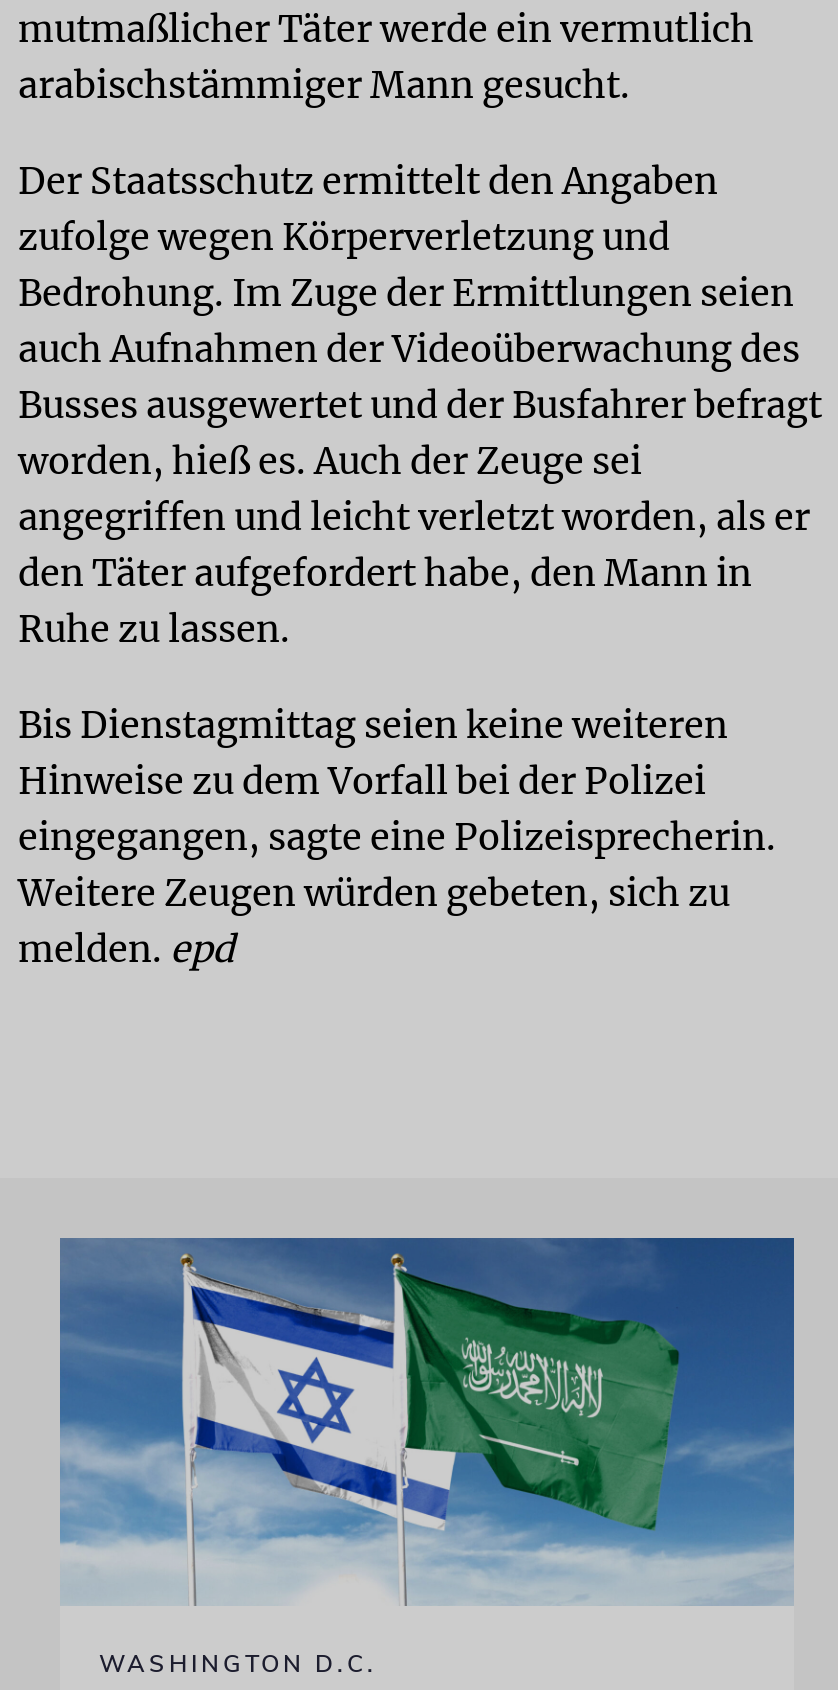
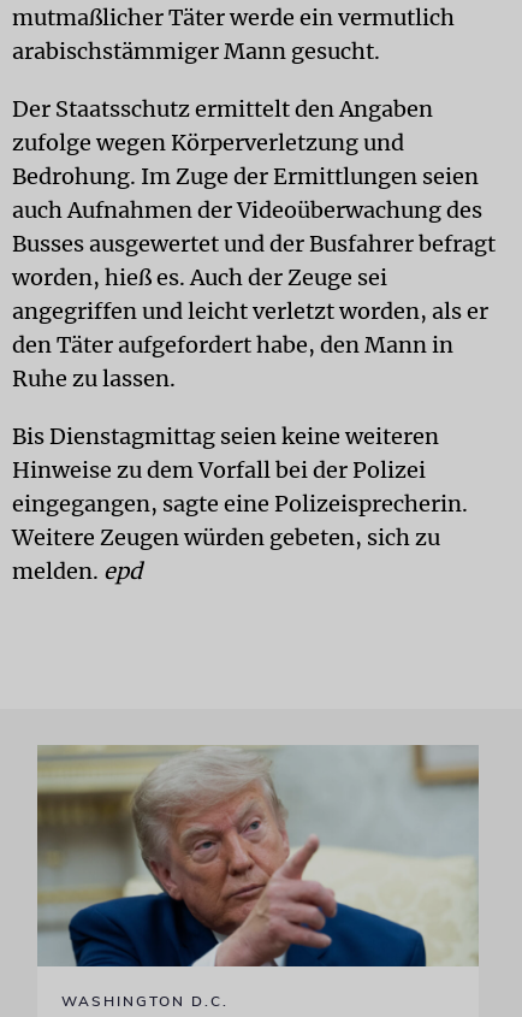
[58,1236,796,1606] [image] -> [36,744,480,968] [image]

